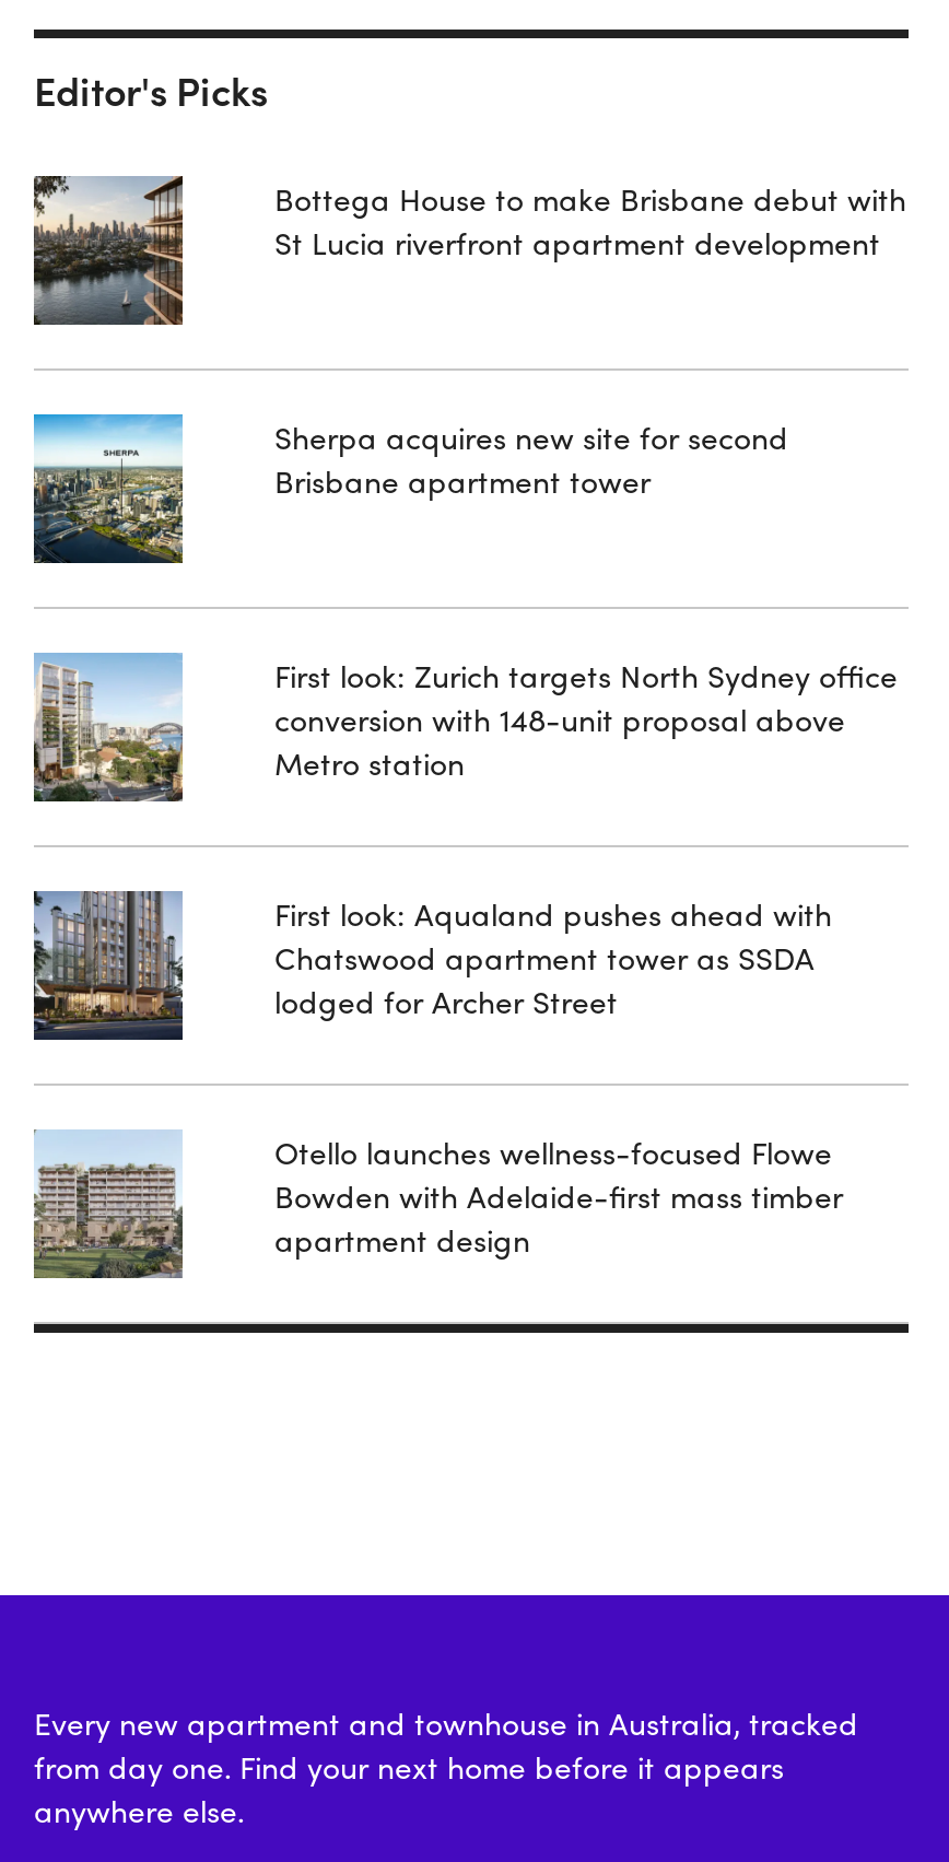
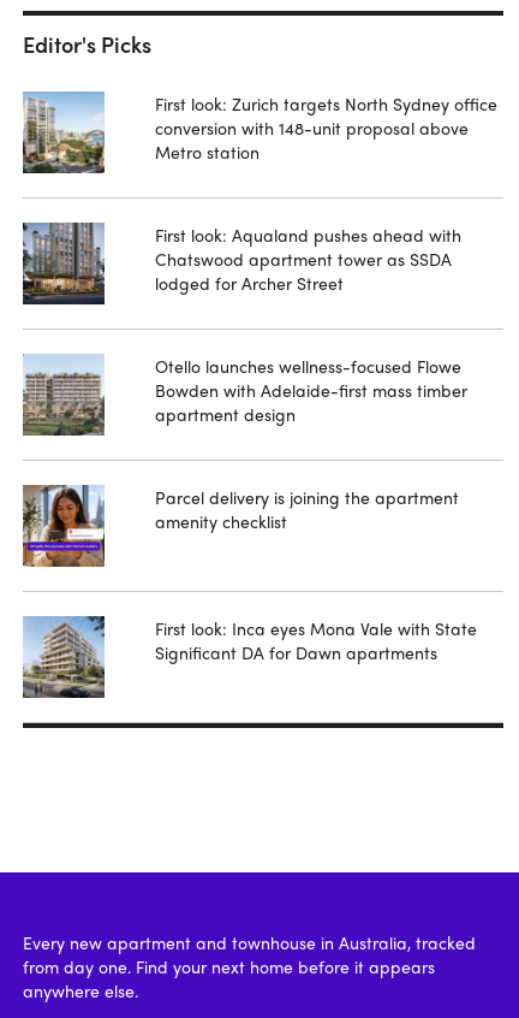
[32,174,185,325] [image] -> none
[274,176,906,264] Bottega House to make Brisbane debut with | St Lucia riverfront apartment development -> none
[32,412,183,563] [image] -> none
[274,415,788,502] Sherpa acquires new site for second | Brisbane apartment tower -> none
moved [30,653,898,1261] -> [20,92,497,426]: [image] | First look: Zurich targets North Sydney office | conversion with 148-unit proposal above | ... | Bowden with Adelaide-first mass timber | apartment design
none -> [22,485,106,568] [image]
none -> [23,615,106,698] [image]
none -> [155,485,459,533] Parcel delivery is joining the apartment | amenity checklist
none -> [155,616,477,664] First look: Inca eyes Mona Vale with State | Significant DA for Dawn apartments

